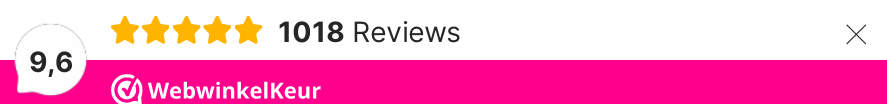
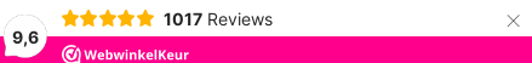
[278,13,460,47] 1018 Reviews -> [163,8,272,28] 1017 Reviews

